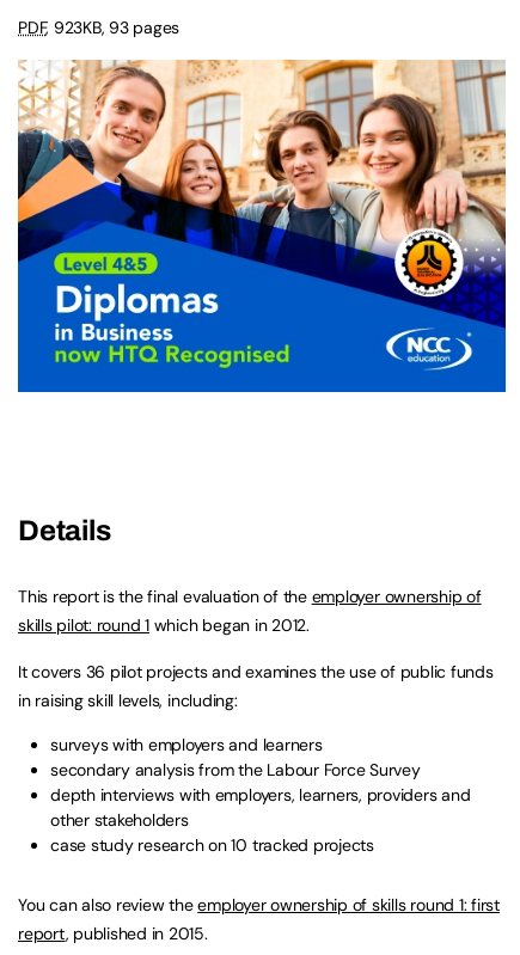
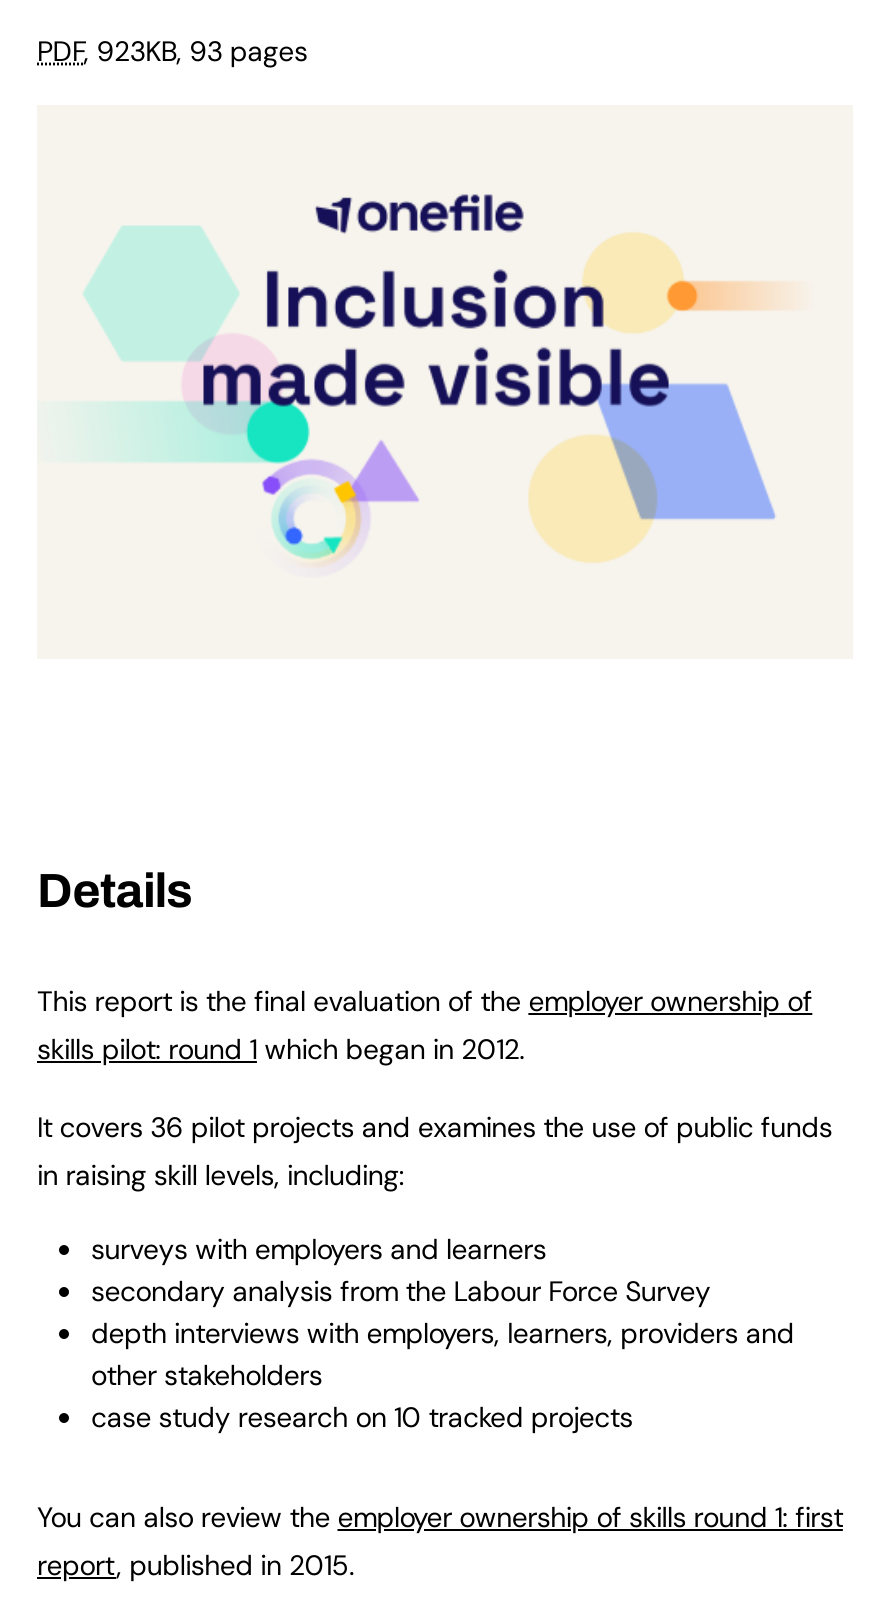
[17,59,507,393] [image] -> [37,104,853,660] [image]

